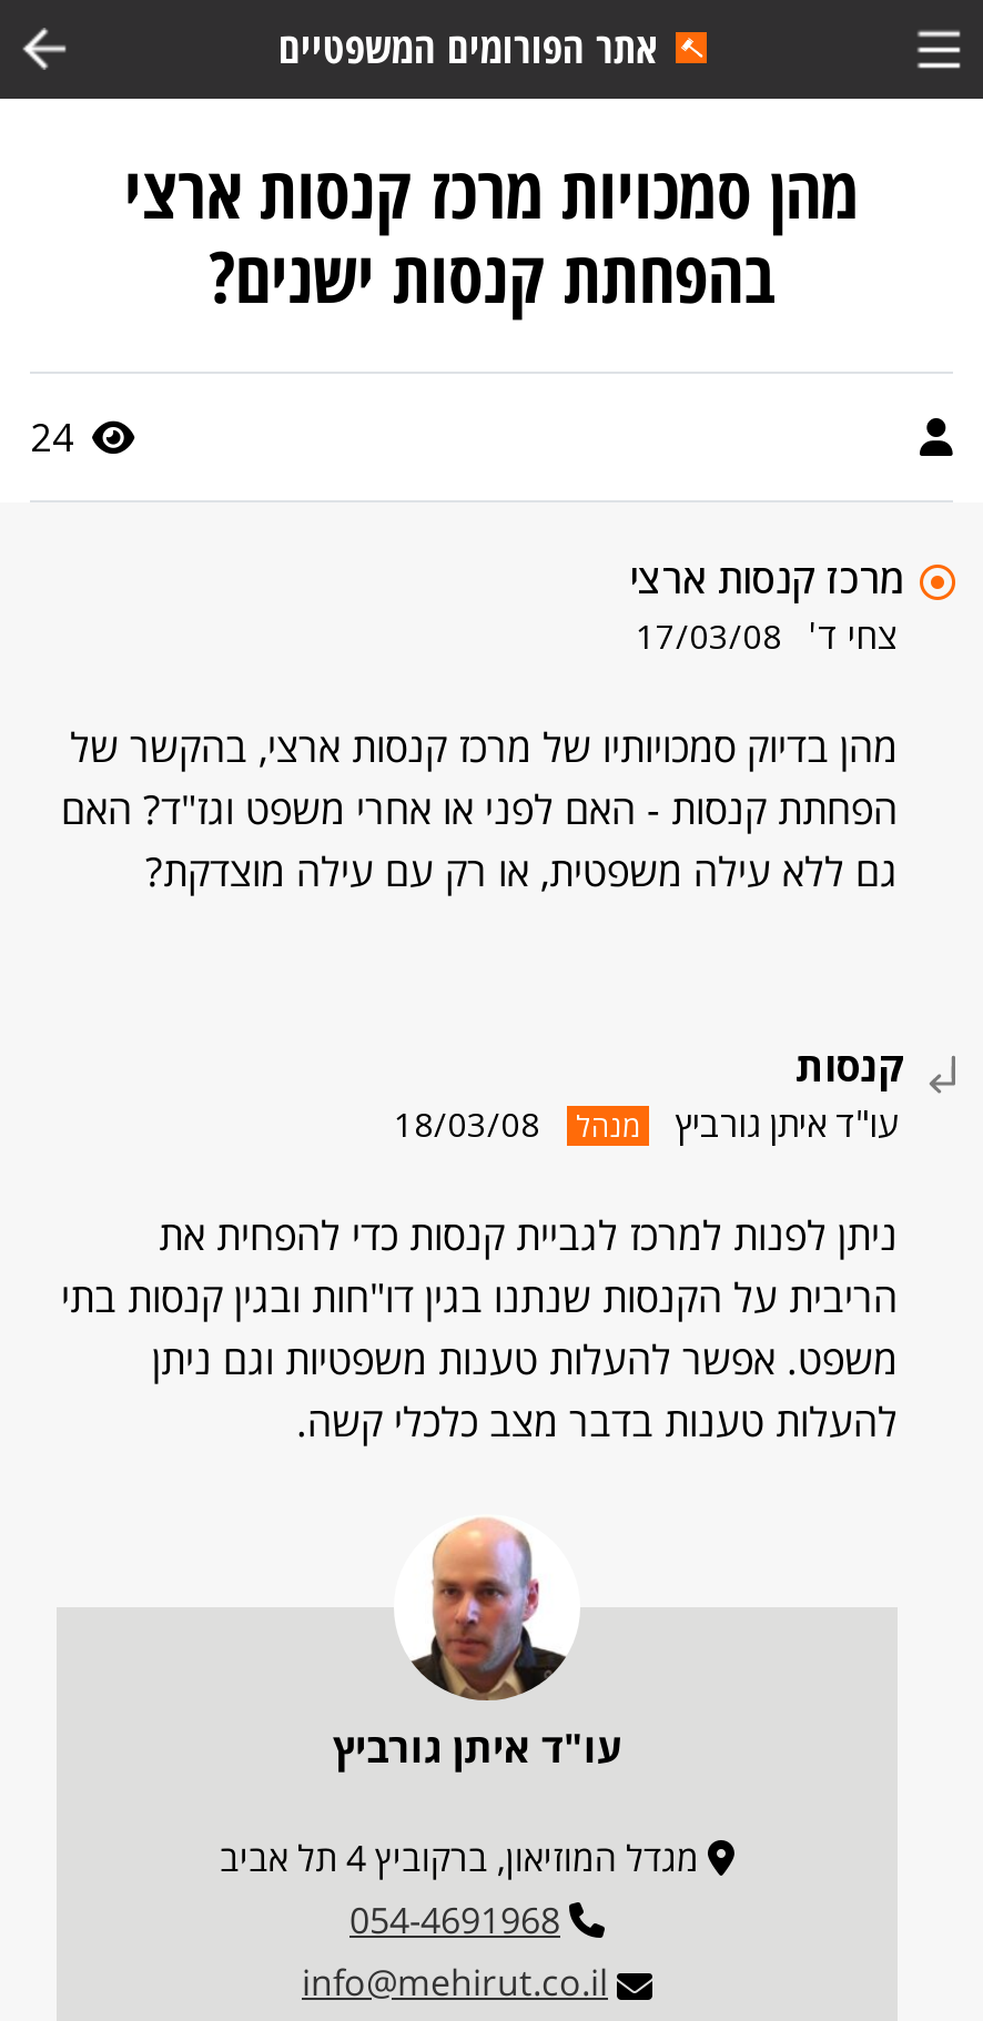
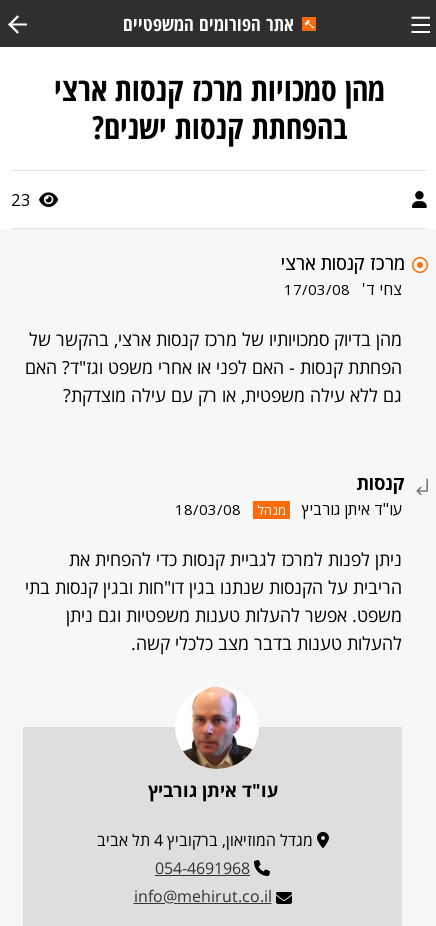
[30,412,74,463] 24 -> [11,188,31,211] 23

